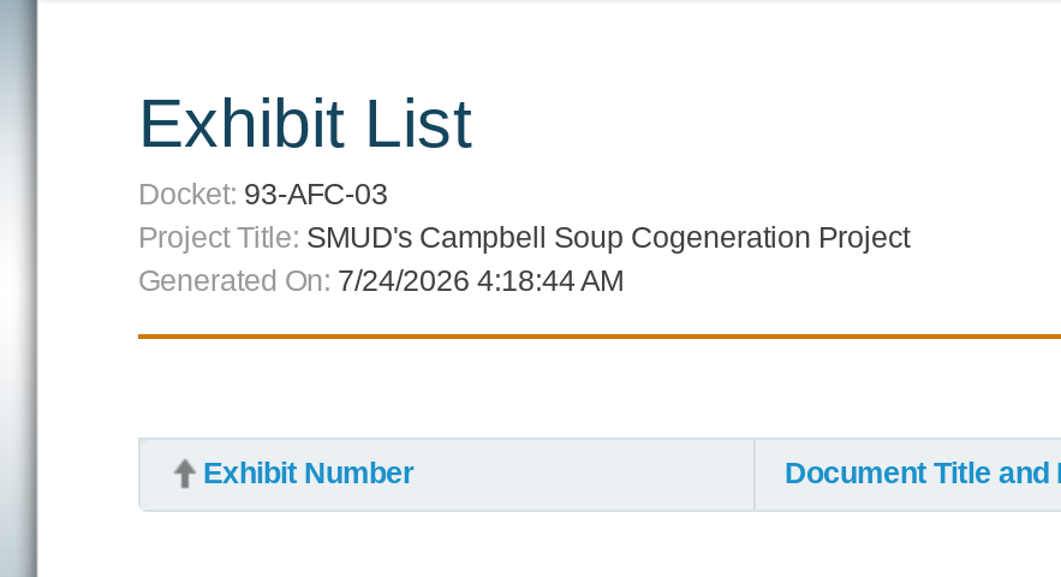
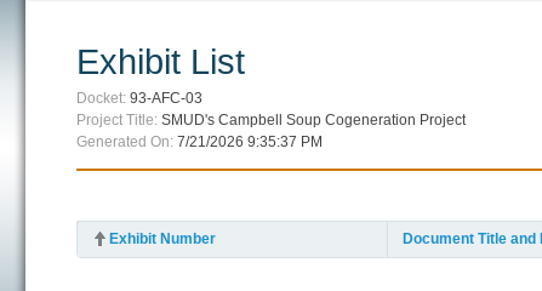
[138,266,624,299] Generated On: 7/24/2026 4:18:44 AM -> [76,134,323,151] Generated On: 7/21/2026 9:35:37 PM

